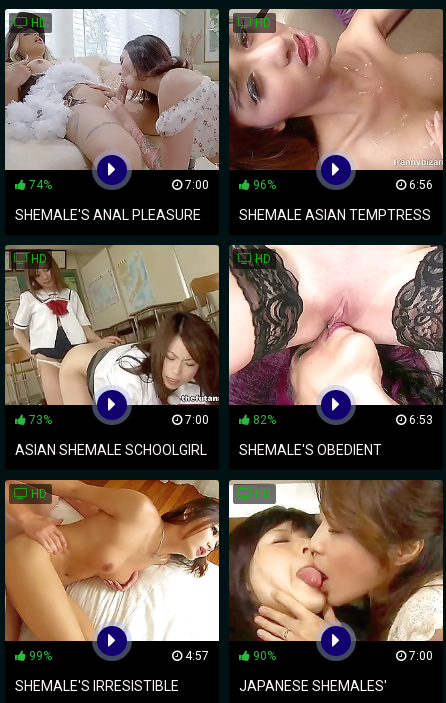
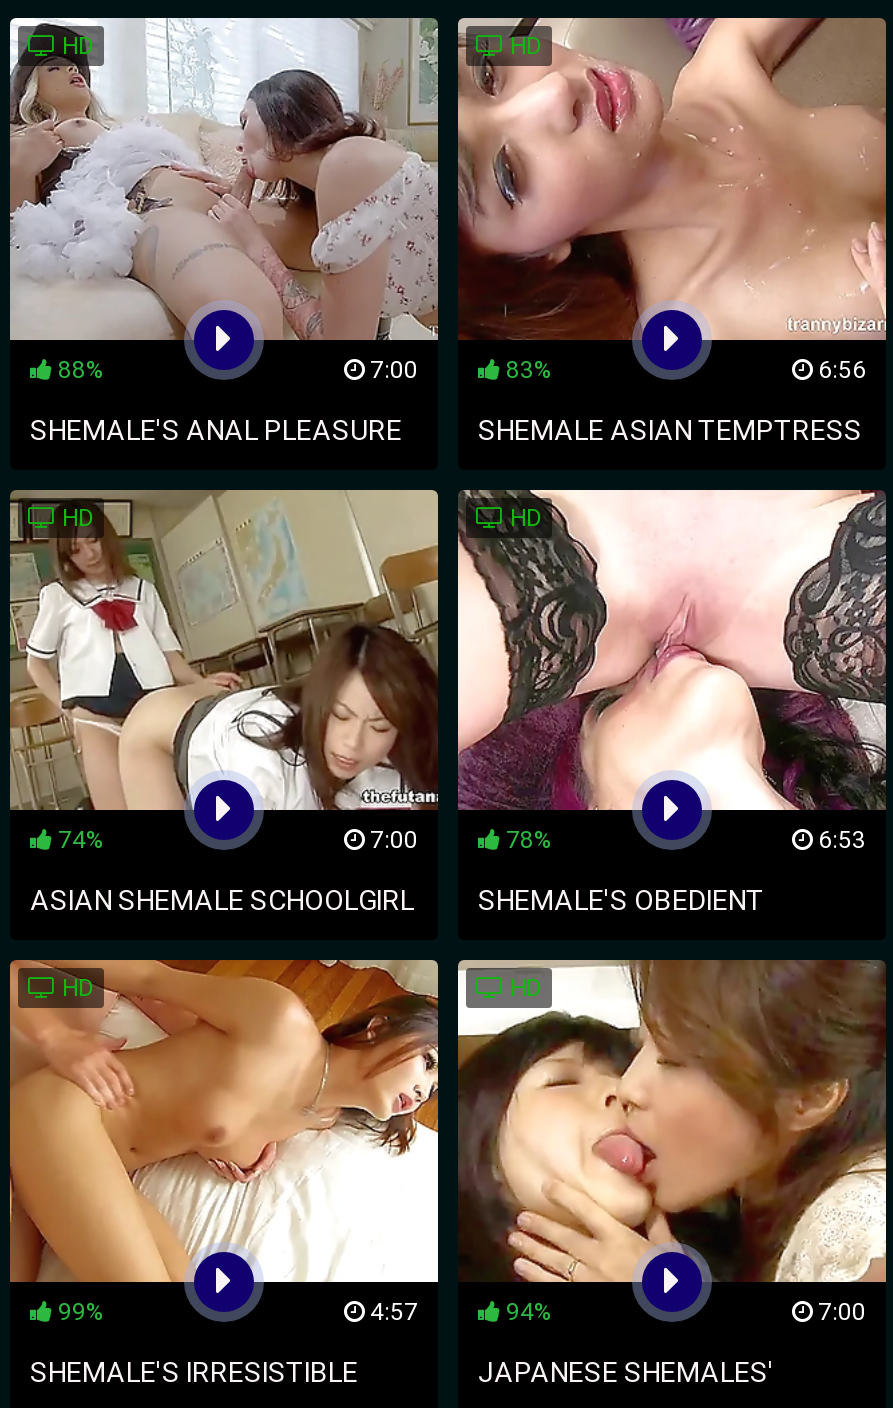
[29,177,52,191] 74% -> [58,355,104,383] 88%
[253,177,276,191] 96% -> [506,355,552,383] 83%
[29,413,52,427] 73% -> [58,826,104,854] 74%
[253,413,276,427] 82% -> [506,826,552,854] 78%
[253,648,276,662] 90% -> [506,1297,552,1325] 94%

